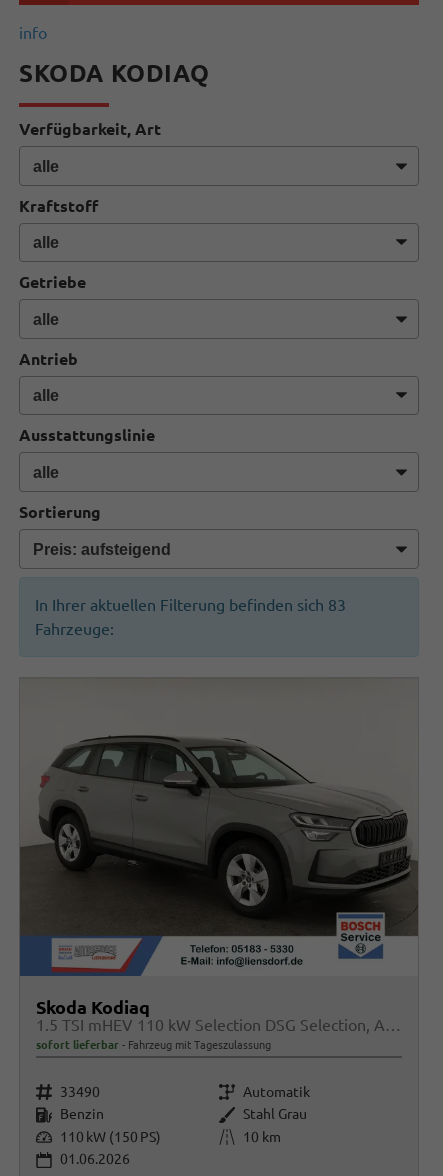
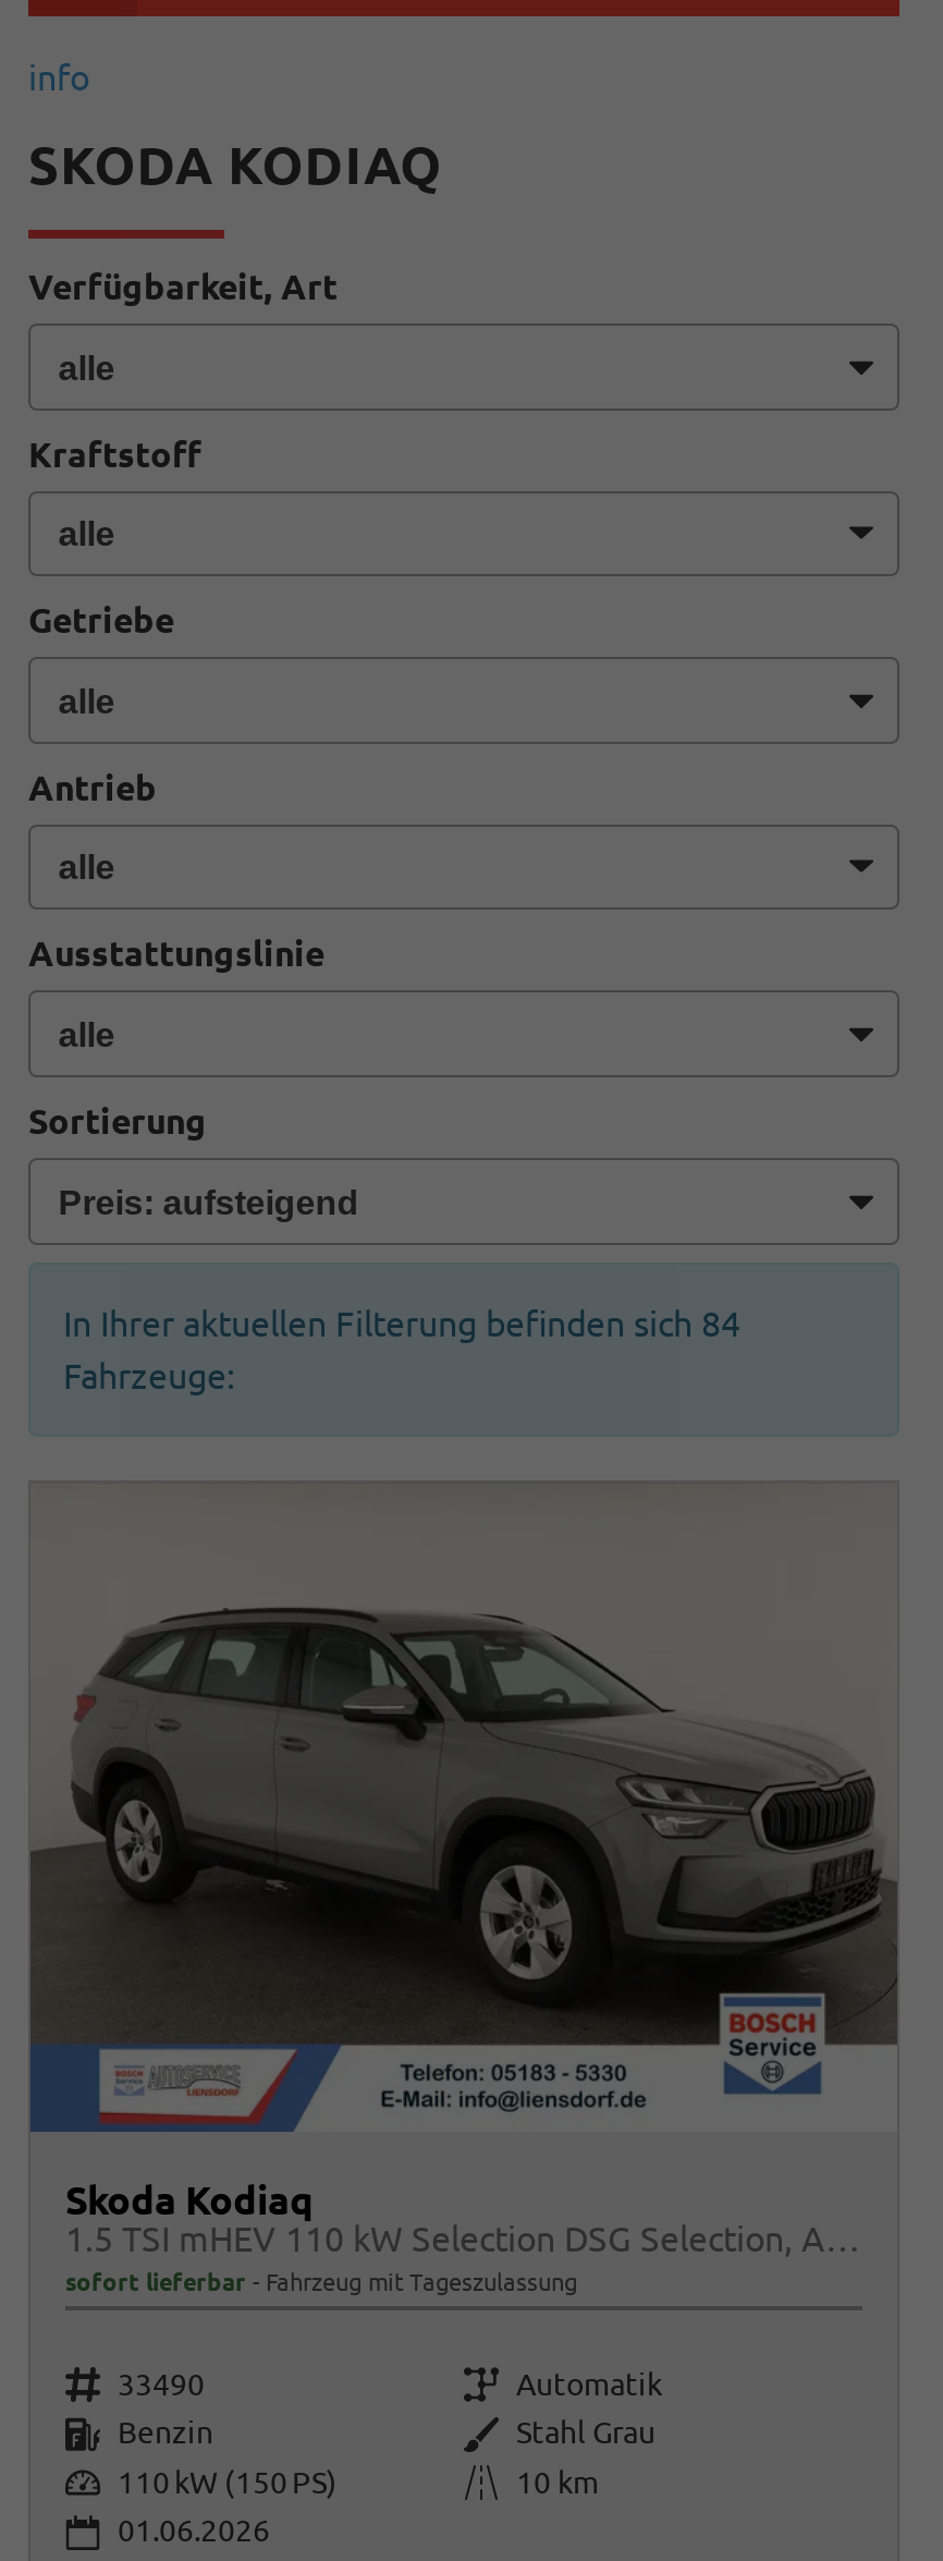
[35,596,346,614] In Ihrer aktuellen Filterung befinden sich 83 -> [63,1303,740,1342] In Ihrer aktuellen Filterung befinden sich 84

